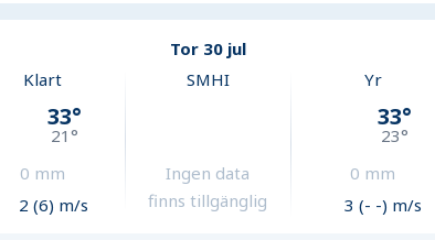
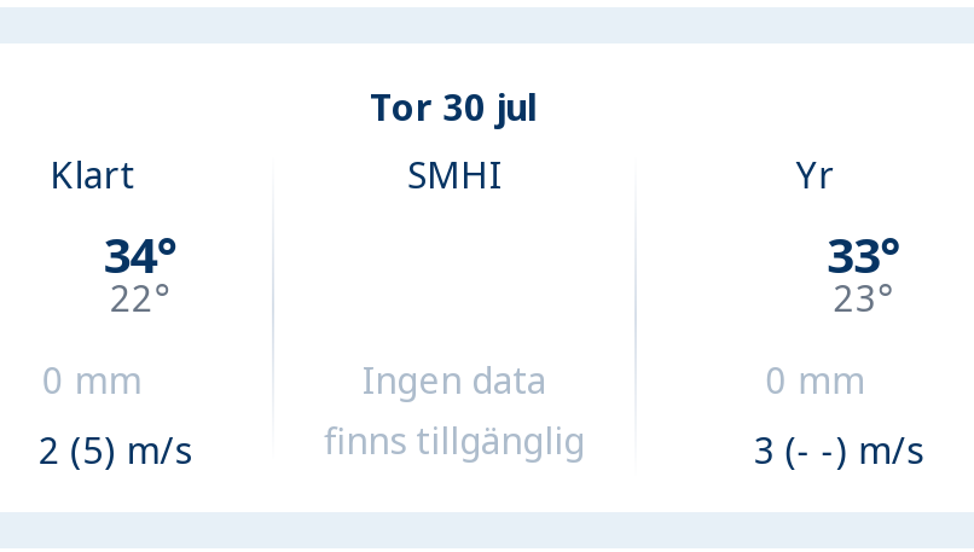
[48,101,82,131] 33° -> [103,222,178,287] 34°
[51,124,79,146] 21° -> [110,273,171,321] 22°
[18,194,88,216] 2 (6) m/s -> [39,425,191,473] 2 (5) m/s

